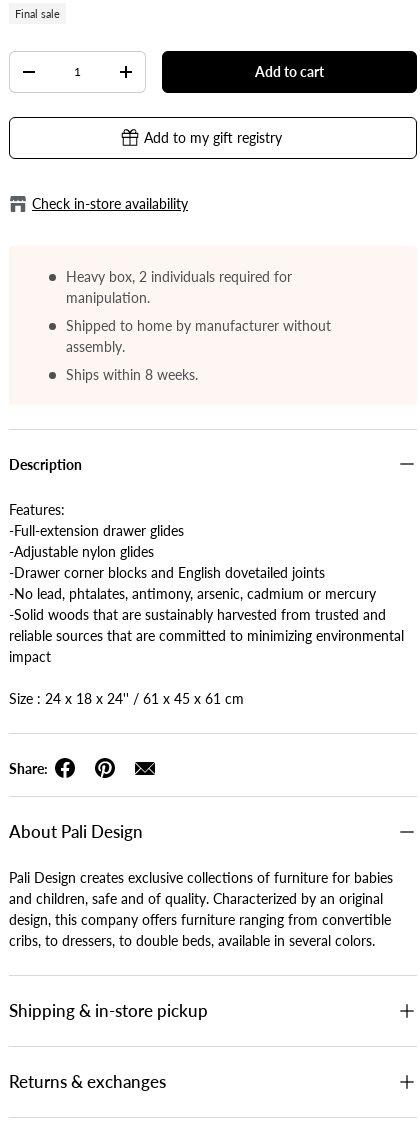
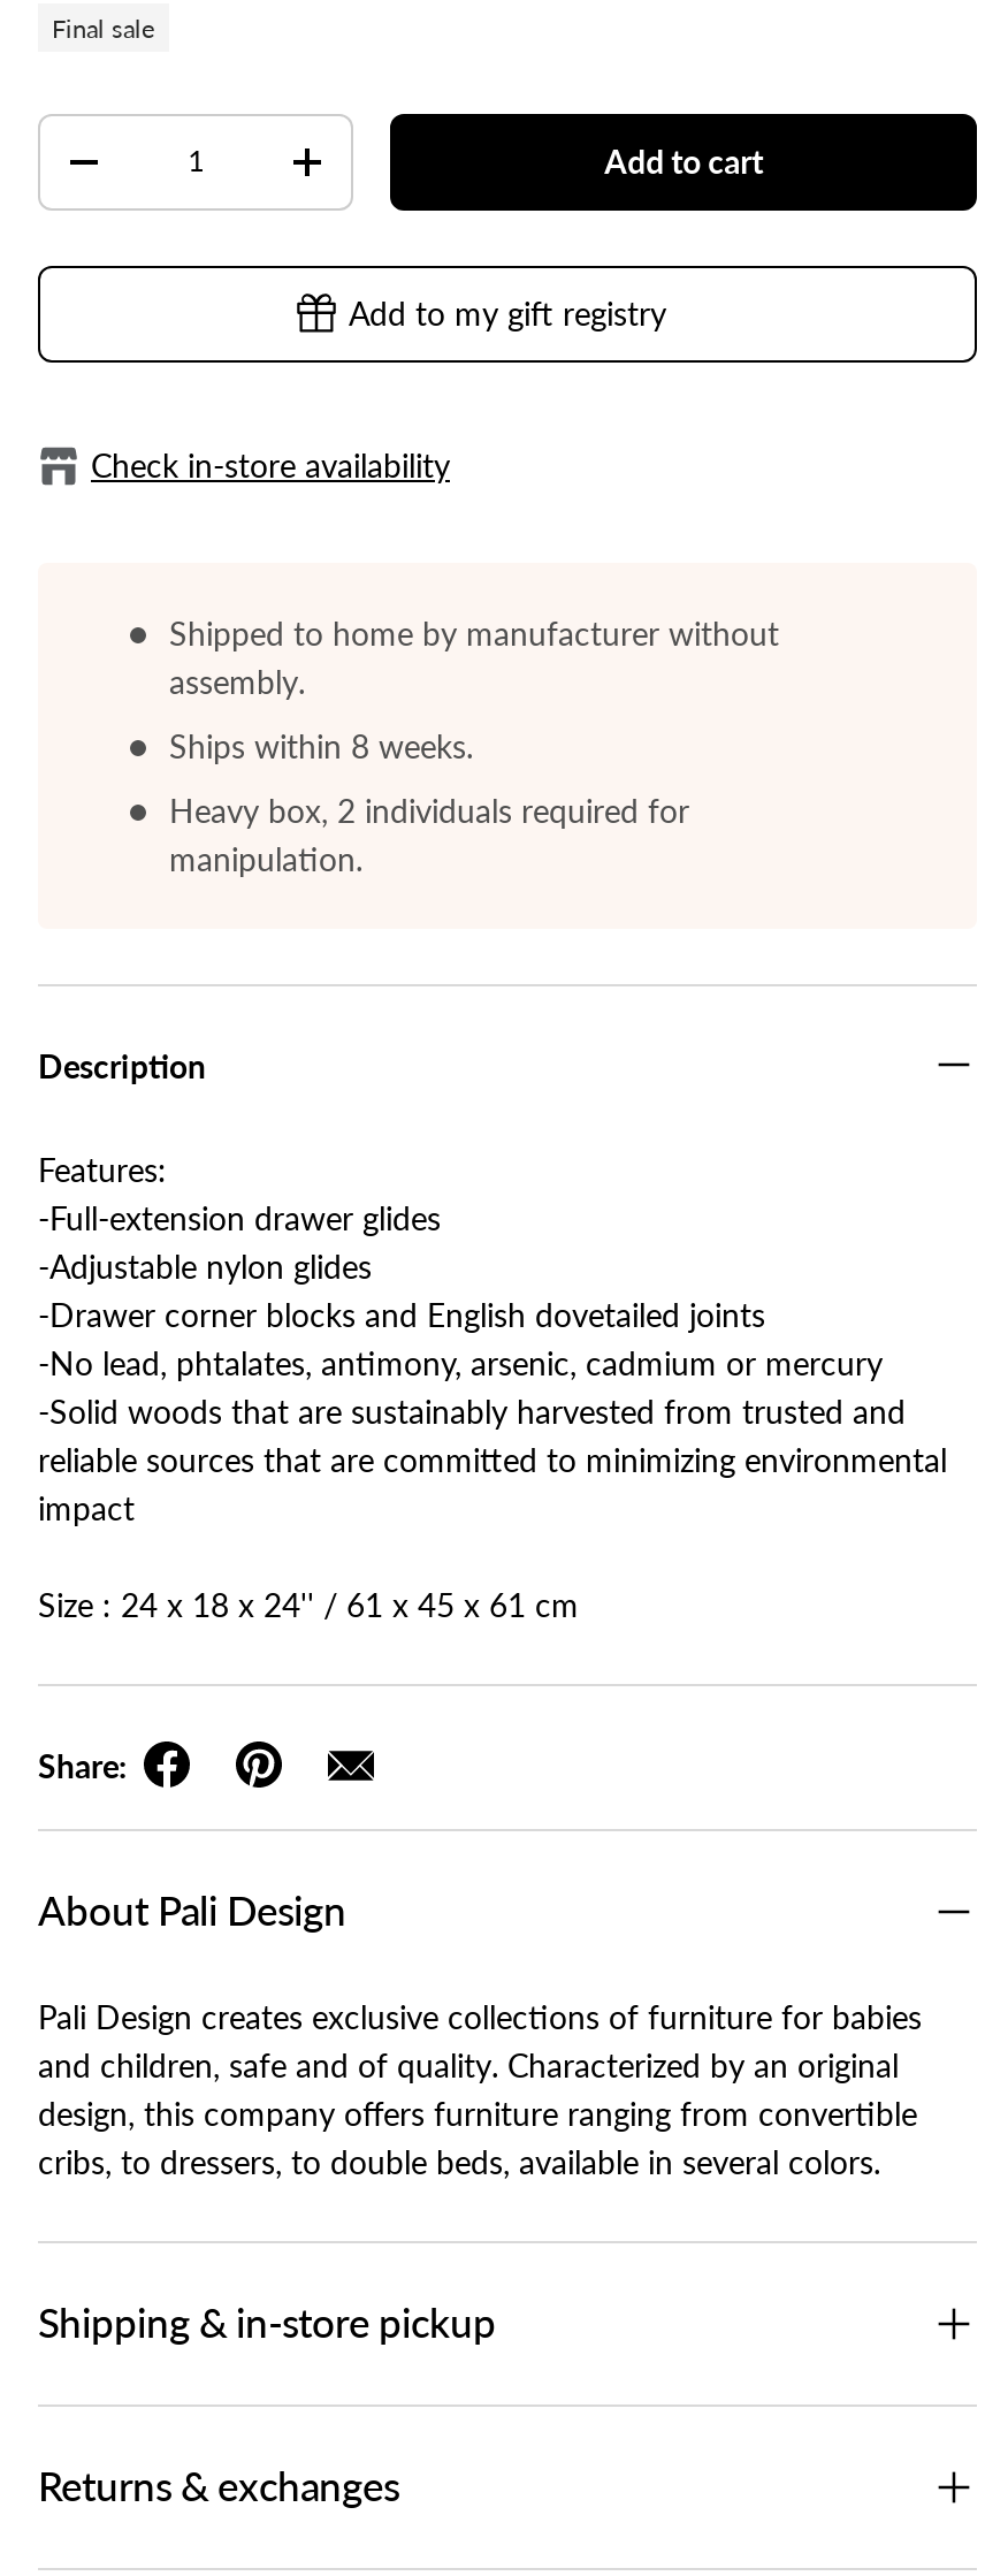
moved [66,268,292,306] -> [169,790,689,878]: Heavy box, 2 individuals required for | manipulation.
moved [66,317,331,383] -> [169,613,779,765]: Shipped to home by manufacturer without | assembly. | Ships within 8 weeks.

